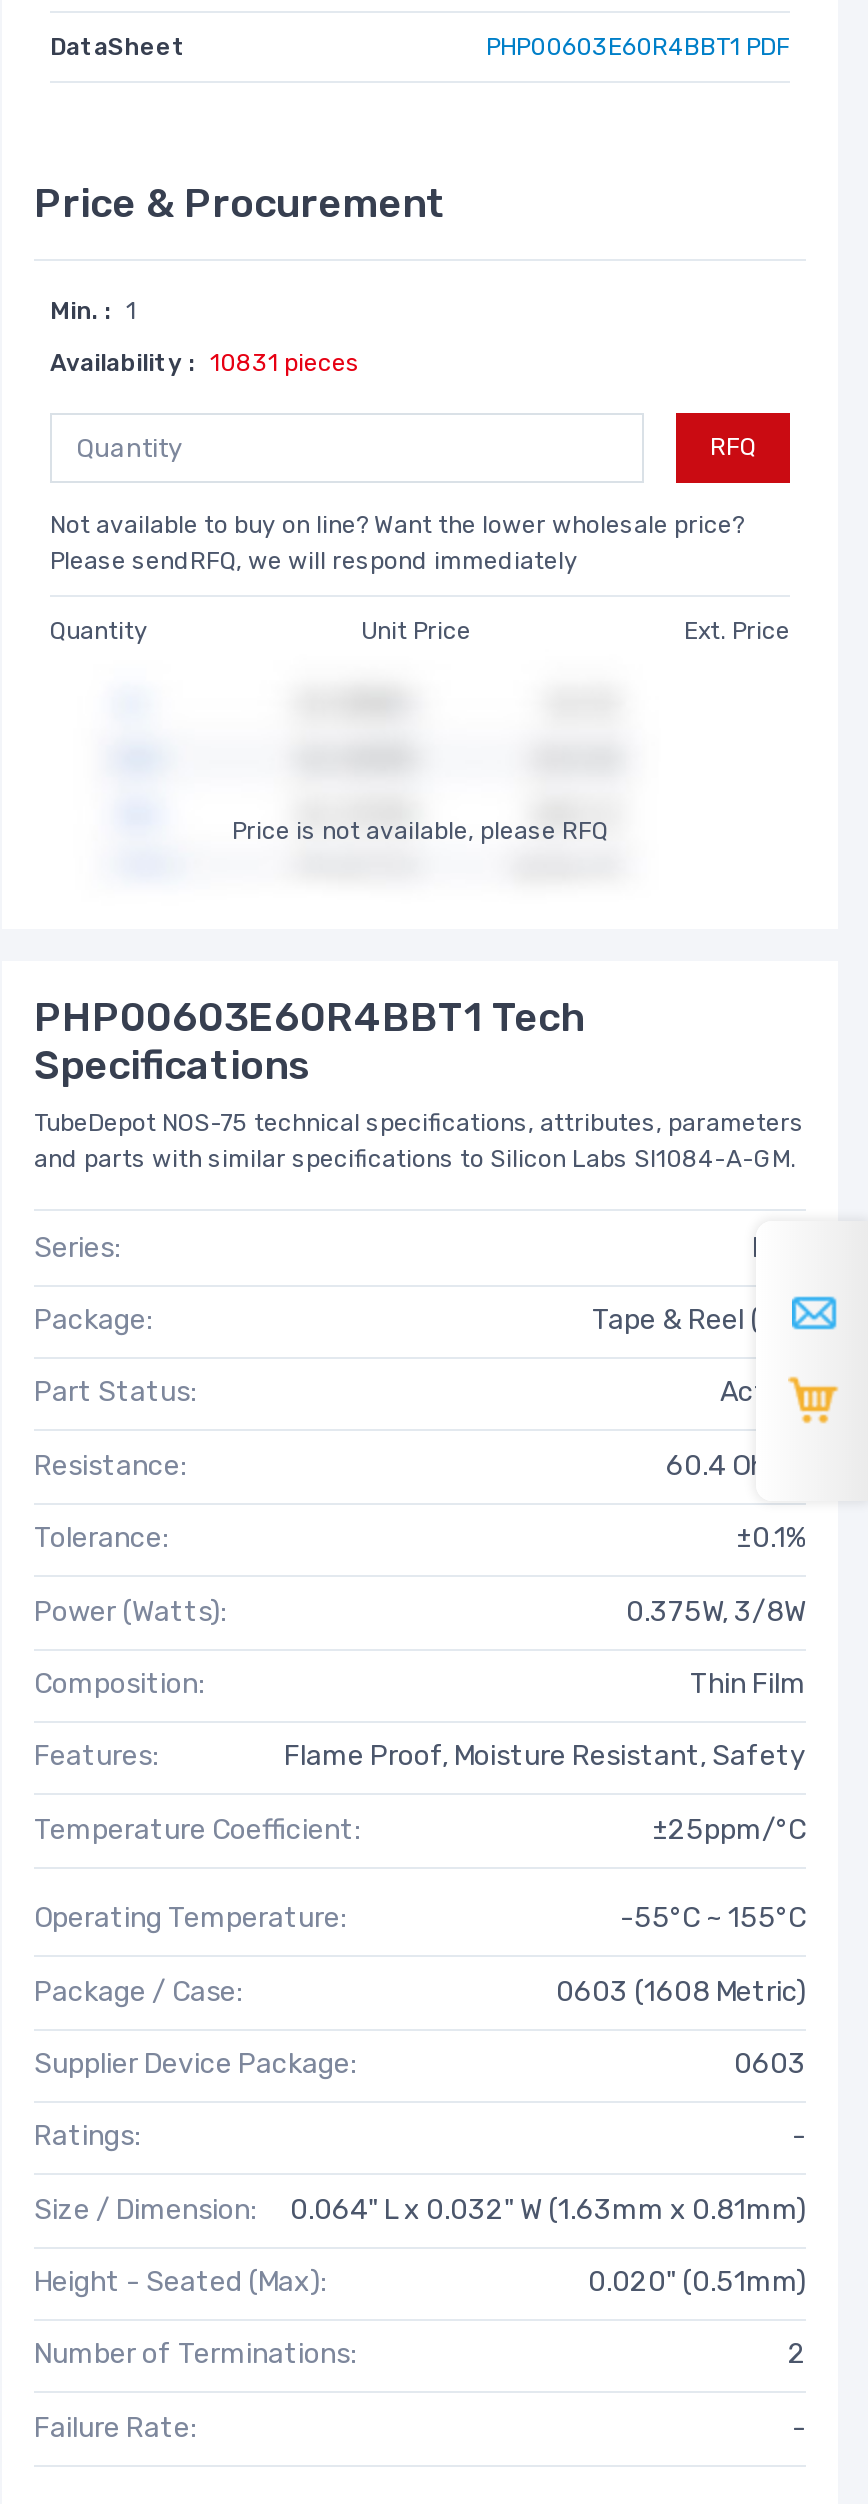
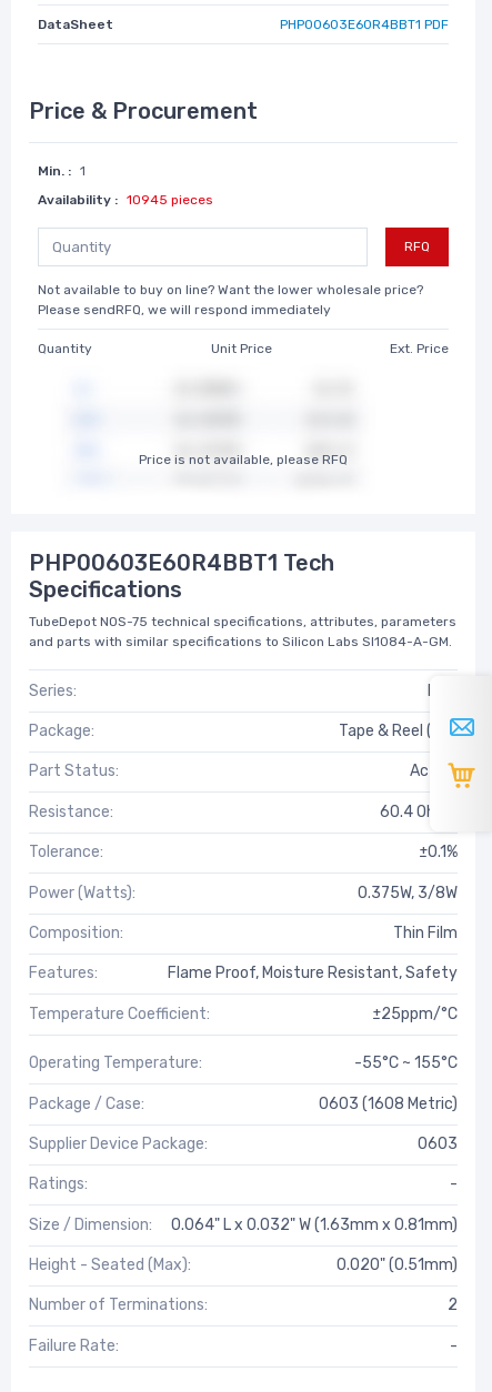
[50,348,360,376] Availability : 10831 pieces -> [38,191,213,207] Availability : 10945 pieces

